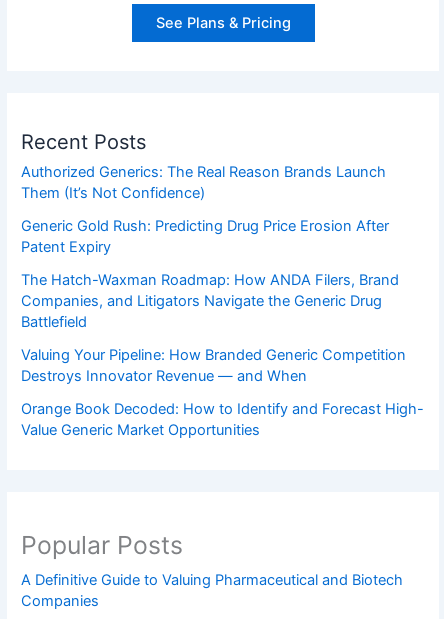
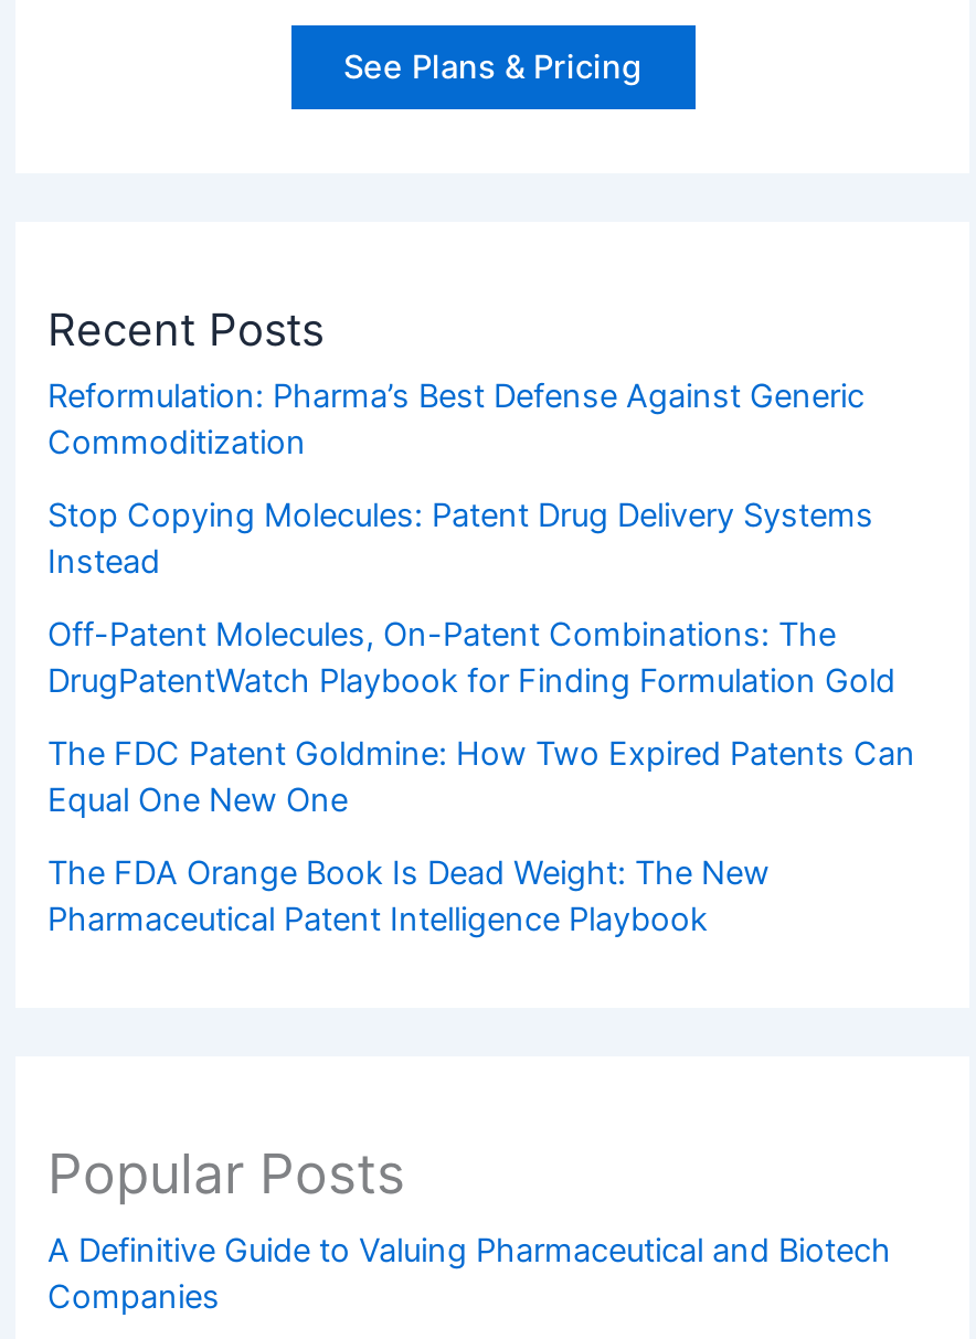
[21,163,386,202] Authorized Generics: The Real Reason Brands Launch | Them (It’s Not Confidence) -> [47,377,864,463] Reformulation: Pharma’s Best Defense Against Generic | Commoditization
[21,217,389,256] Generic Gold Rush: Predicting Drug Price Erosion After | Patent Expiry -> [47,497,873,583] Stop Copying Molecules: Patent Drug Delivery Systems | Instead
[21,271,399,331] The Hatch-Waxman Roadmap: How ANDA Filers, Brand | Companies, and Litigators Navigate the Generic Drug | Battlefield -> [47,616,895,702] Off-Patent Molecules, On-Patent Combinations: The | DrugPatentWatch Playbook for Finding Formulation Gold
[21,346,406,385] Valuing Your Pipeline: How Branded Generic Competition | Destroys Innovator Revenue — and When -> [47,735,915,821] The FDC Patent Goldmine: How Two Expired Patents Can | Equal One New One
[21,400,424,439] Orange Book Decoded: How to Identify and Forecast High- | Value Generic Market Opportunities -> [47,854,770,940] The FDA Orange Book Is Dead Weight: The New | Pharmaceutical Patent Intelligence Playbook

